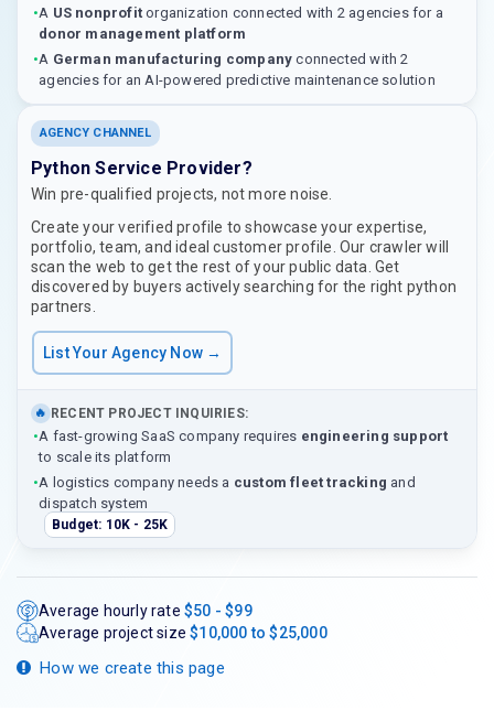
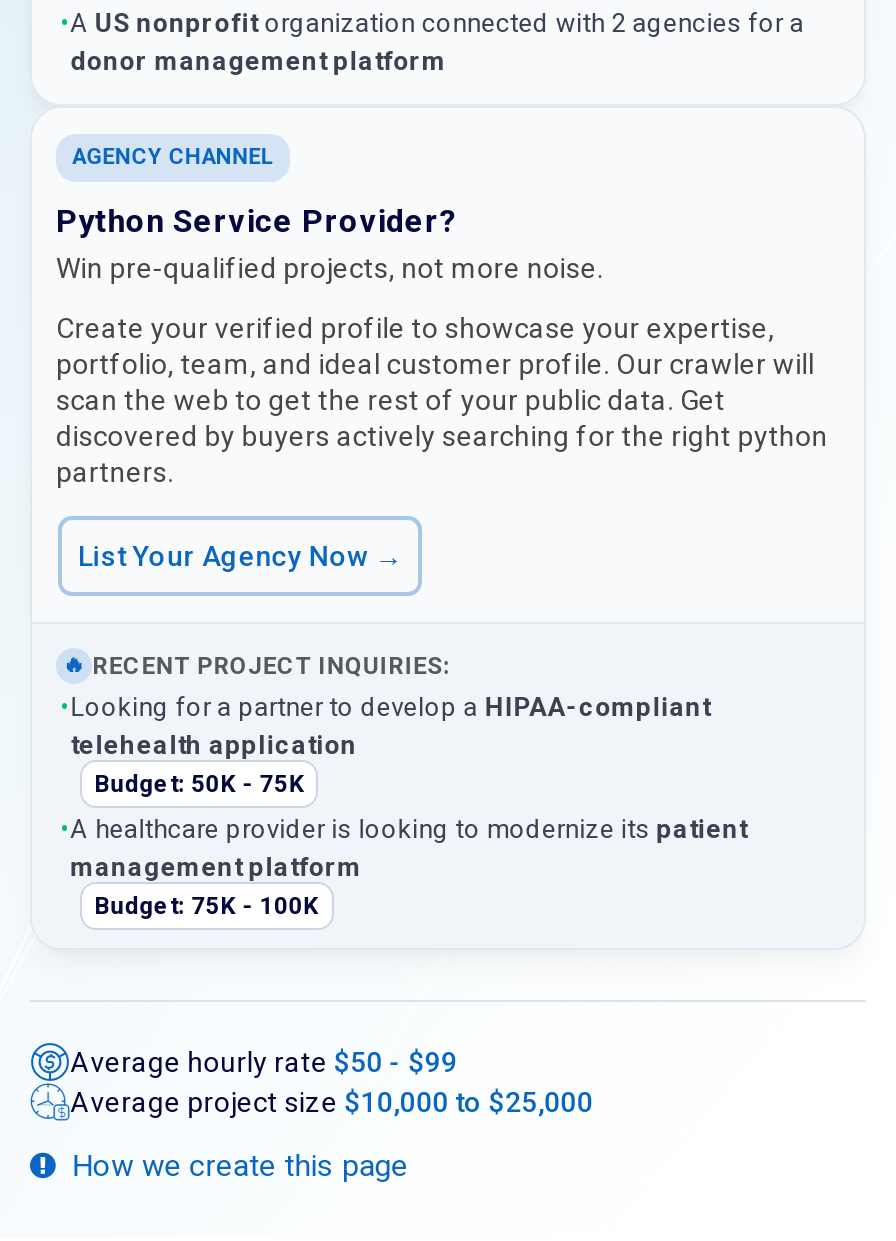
[33,50,435,88] •A German manufacturing company connected with 2 | agencies for an AI-powered predictive maintenance solution -> none
moved [31,125,457,315] -> [56,144,828,488]: AGENCY CHANNEL | Python Service Provider? | Win pre-qualified projects, not more noise. | Create your verified profile to showcase your expertise, | portfolio, team, and ideal customer profile. Our crawler will | scan the web to get the rest of your public data. Get | discovered by buyers actively searching for the right python | partners.
[33,427,448,465] •A fast-growing SaaS company requires engineering support | to scale its platform -> [60,692,710,798] •Looking for a partner to develop a HIPAA-compliant | telehealth application | Budget: 50K - 75K
[33,474,415,532] •A logistics company needs a custom fleet tracking and | dispatch system | Budget: 10K - 25K -> [60,814,747,920] •A healthcare provider is looking to modernize its patient | management platform | Budget: 75K - 100K

